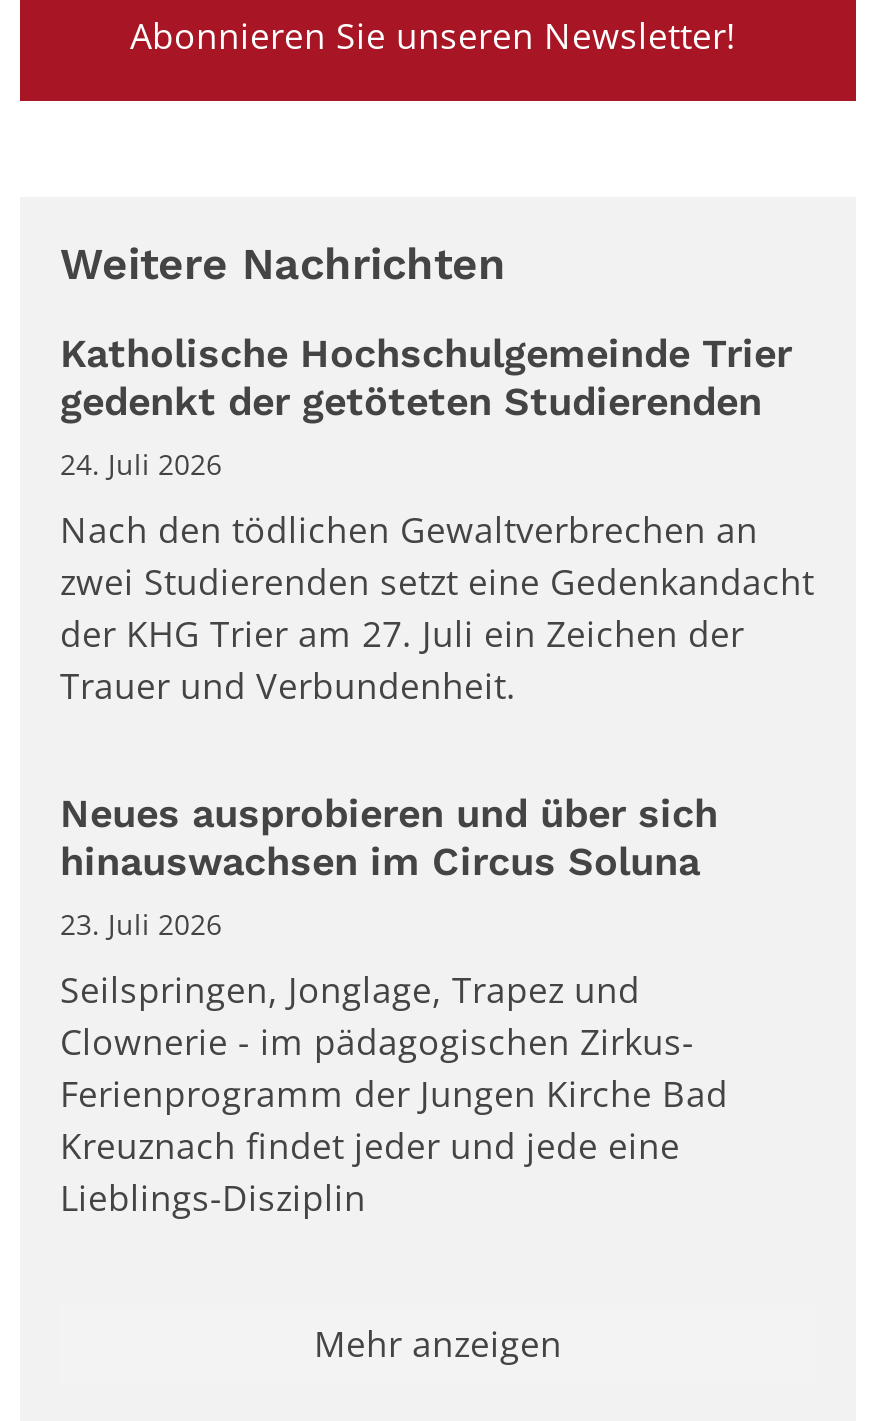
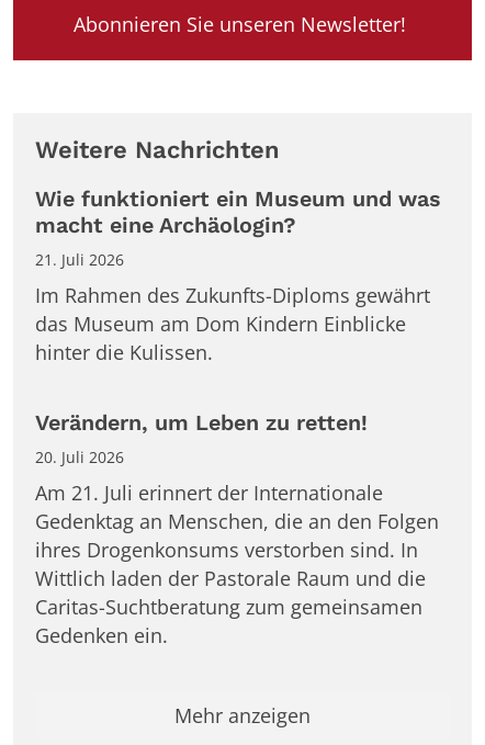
[60,330,792,482] Katholische Hochschulgemeinde Trier | gedenkt der getöteten Studierenden | 24. Juli 2026 -> [35,186,441,270] Wie funktioniert ein Museum und was | macht eine Archäologin? | 21. Juli 2026
[60,504,814,708] Nach den tödlichen Gewaltverbrechen an | zwei Studierenden setzt eine Gedenkandacht | der KHG Trier am 27. Juli ein Zeichen der | Trauer und Verbundenheit. -> [35,282,430,365] Im Rahmen des Zukunfts-Diploms gewährt | das Museum am Dom Kindern Einblicke | hinter die Kulissen.
[60,790,718,942] Neues ausprobieren und über sich | hinauswachsen im Circus Soluna | 23. Juli 2026 -> [35,410,374,467] Verändern, um Leben zu retten! | 20. Juli 2026
[60,964,728,1220] Seilspringen, Jonglage, Trapez und | Clownerie - im pädagogischen Zirkus- | Ferienprogramm der Jungen Kirche Bad | Kreuznach findet jeder und jede eine | Lieblings-Disziplin -> [35,479,439,648] Am 21. Juli erinnert der Internationale | Gedenktag an Menschen, die an den Folgen | ihres Drogenkonsums verstorben sind. In | Wittlich laden der Pastorale Raum und die | Caritas-Suchtberatung zum gemeinsamen | Gedenken ein.

